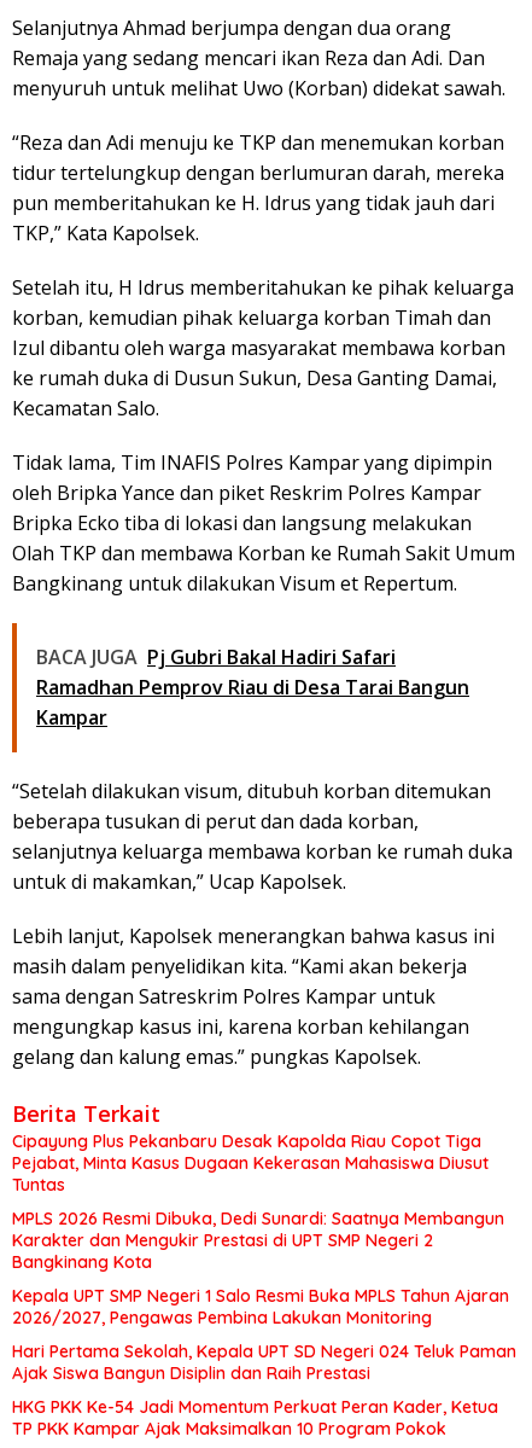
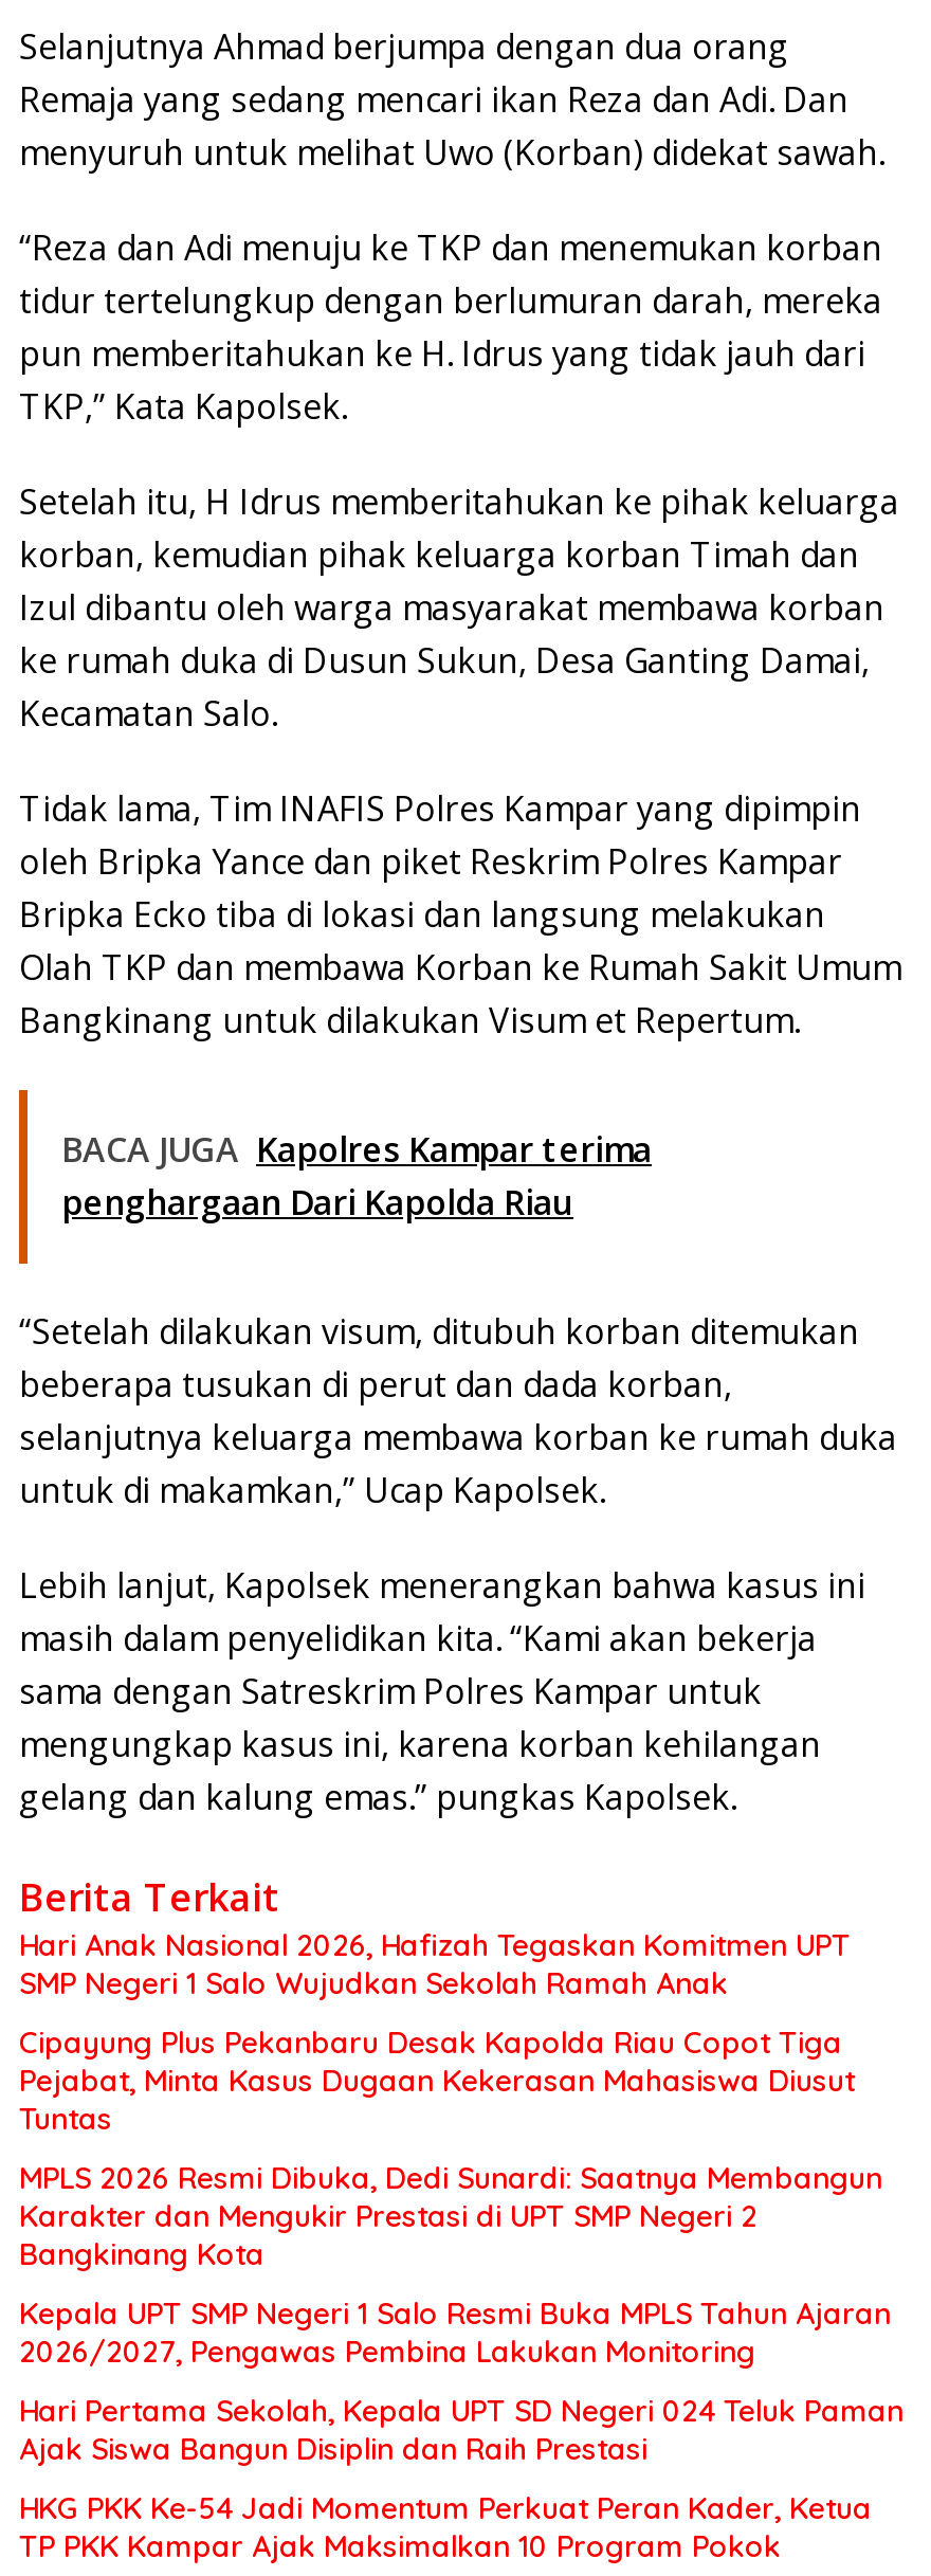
[36,644,469,731] BACA JUGA Pj Gubri Bakal Hadiri Safari | Ramadhan Pemprov Riau di Desa Tarai Bangun | Kampar -> [61,1126,652,1226] BACA JUGA Kapolres Kampar terima | penghargaan Dari Kapolda Riau
moved [12,778,513,1128] -> [19,1308,897,1922]: “Setelah dilakukan visum, ditubuh korban ditemukan | beberapa tusukan di perut dan dada korban, | selanjutnya keluarga membawa korban ke rumah duka | ... | gelang dan kalung emas.” pungkas Kapolsek. | Berita Terkait
none -> [19,1926,851,2002] Hari Anak Nasional 2026, Hafizah Tegaskan Komitmen UPT | SMP Negeri 1 Salo Wujudkan Sekolah Ramah Anak

